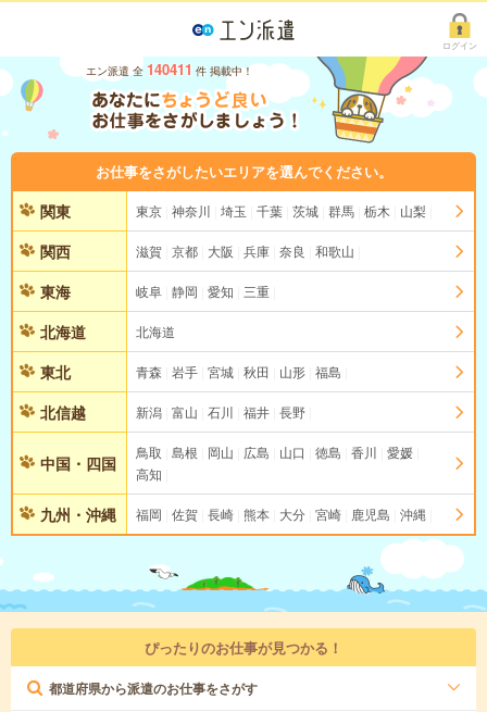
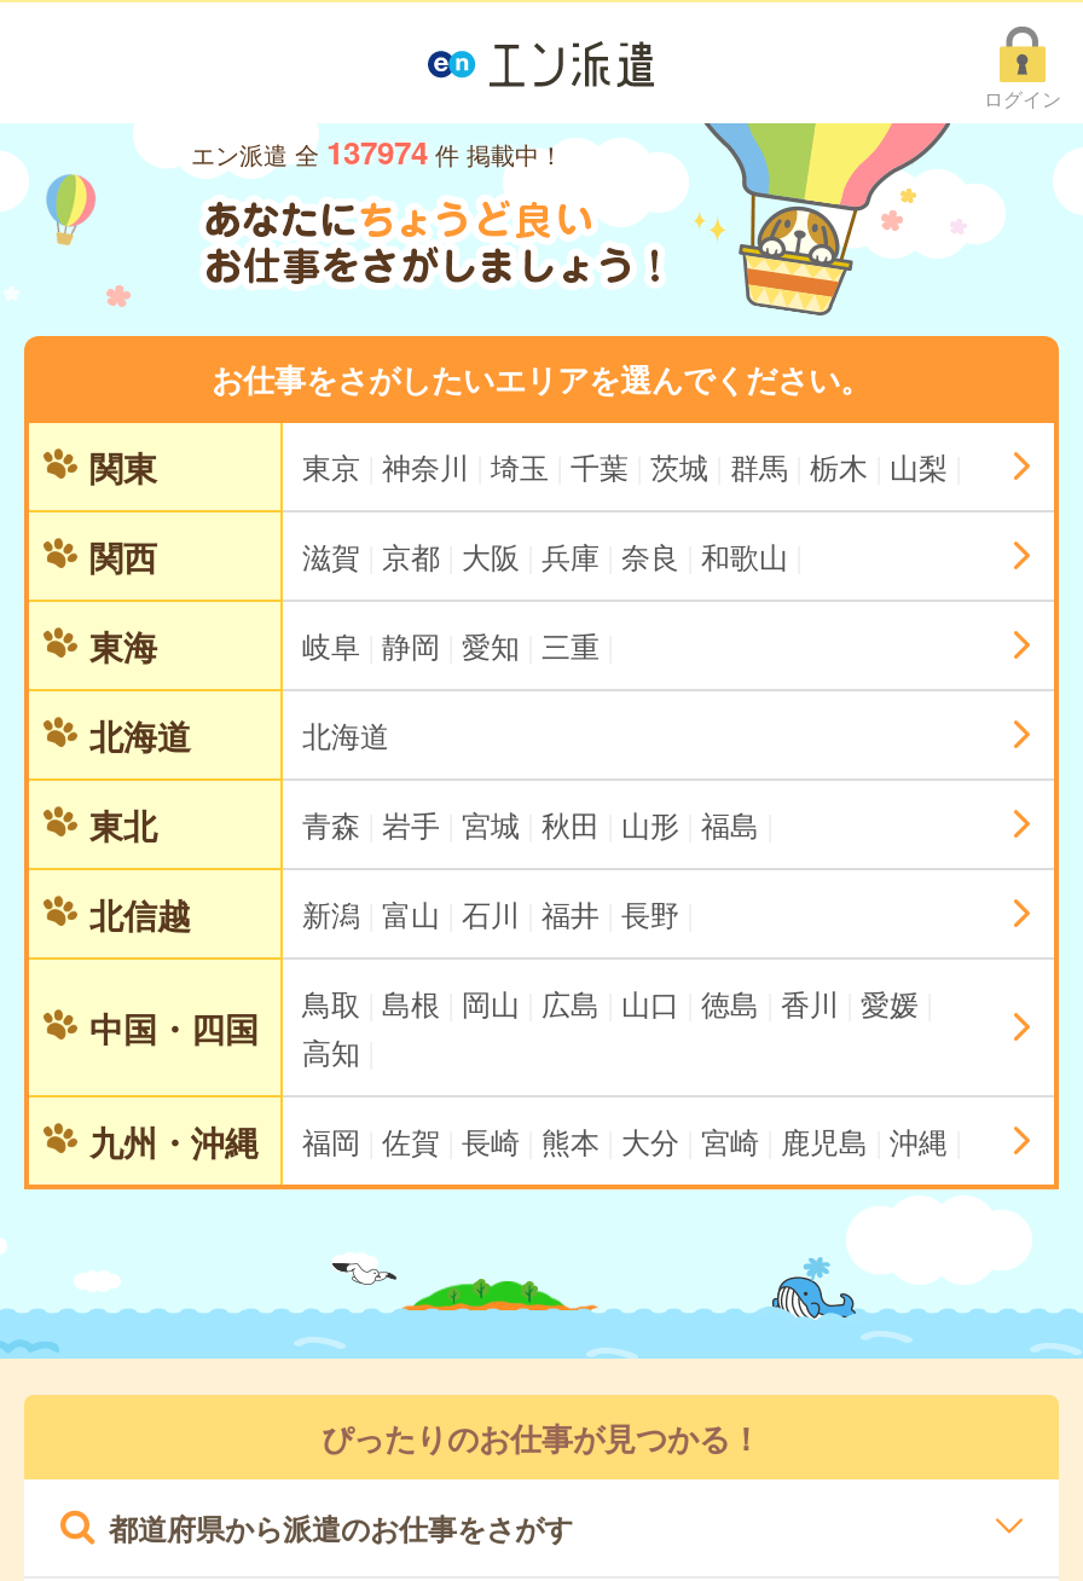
[86,59,253,80] エン派遣 全 140411 件 掲載中！ -> [191,129,563,175] エン派遣 全 137974 件 掲載中！

